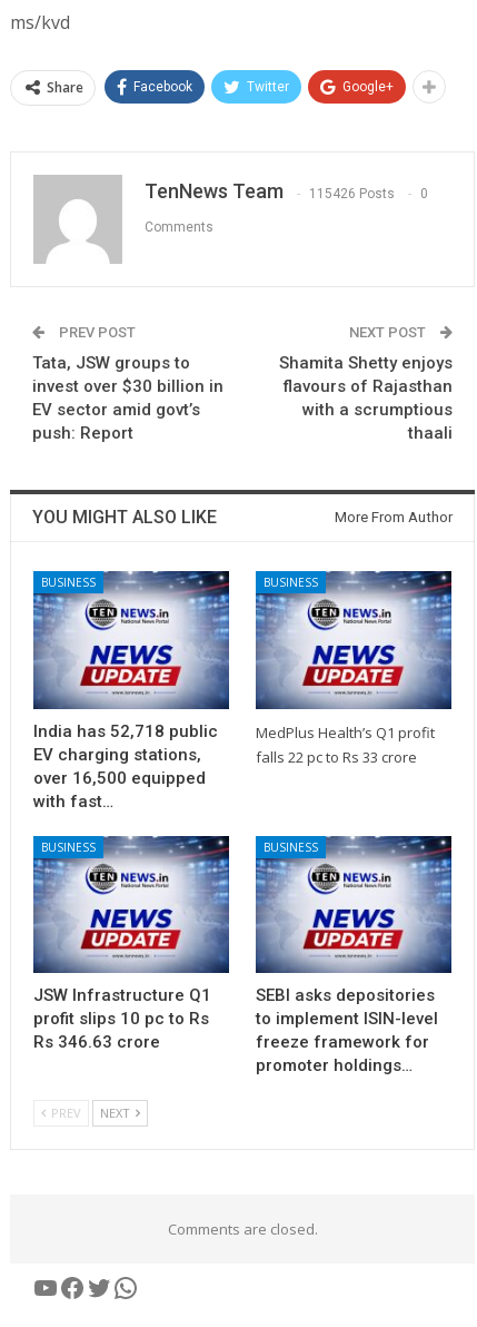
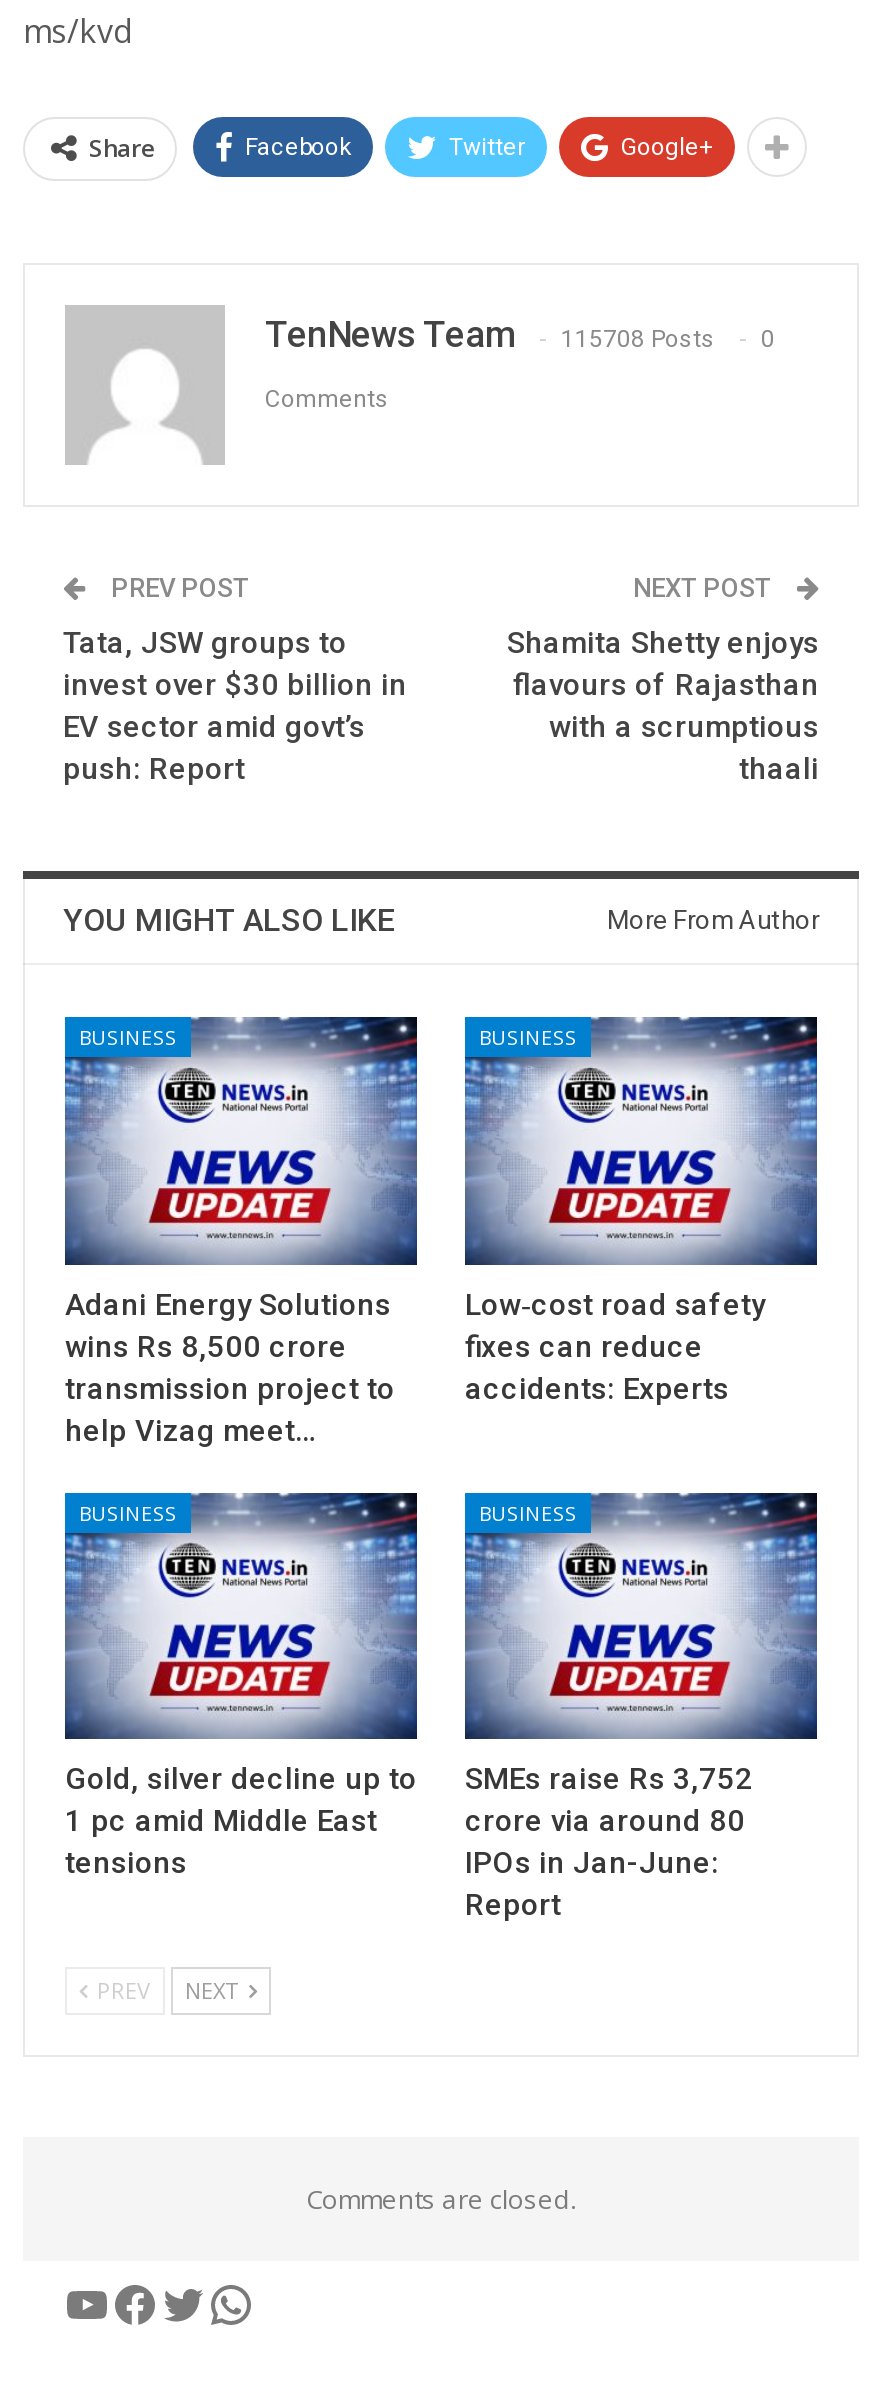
[145,180,428,203] TenNews Team 115426 Posts 0 -> [265,314,775,356] TenNews Team 115708 Posts 0
[33,721,218,811] India has 52,718 public | EV charging stations, | over 16,500 equipped | with fast… -> [65,1286,395,1448] Adani Energy Solutions | wins Rs 8,500 crore | transmission project to | help Vizag meet…
[256,722,435,766] MedPlus Health’s Q1 profit | falls 22 pc to Rs 33 crore -> [465,1286,765,1406] Low‑cost road safety | fixes can reduce | accidents: Experts
[33,985,211,1052] JSW Infrastructure Q1 | profit slips 10 pc to Rs | Rs 346.63 crore -> [65,1760,417,1880] Gold, silver decline up to | 1 pc amid Middle East | tensions
[256,985,438,1075] SEBI asks depositories | to implement ISIN-level | freeze framework for | promoter holdings… -> [465,1760,753,1922] SMEs raise Rs 3,752 | crore via around 80 | IPOs in Jan-June: | Report

